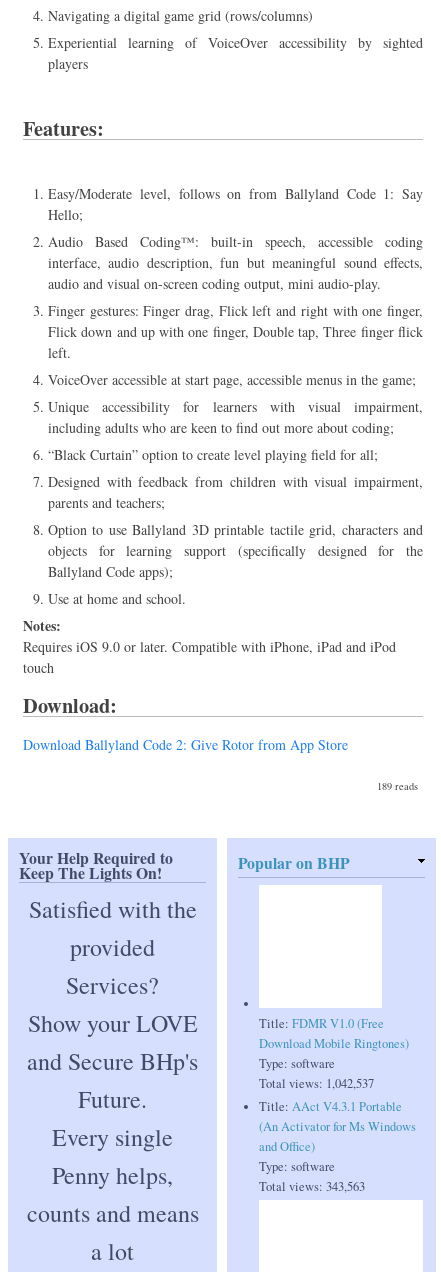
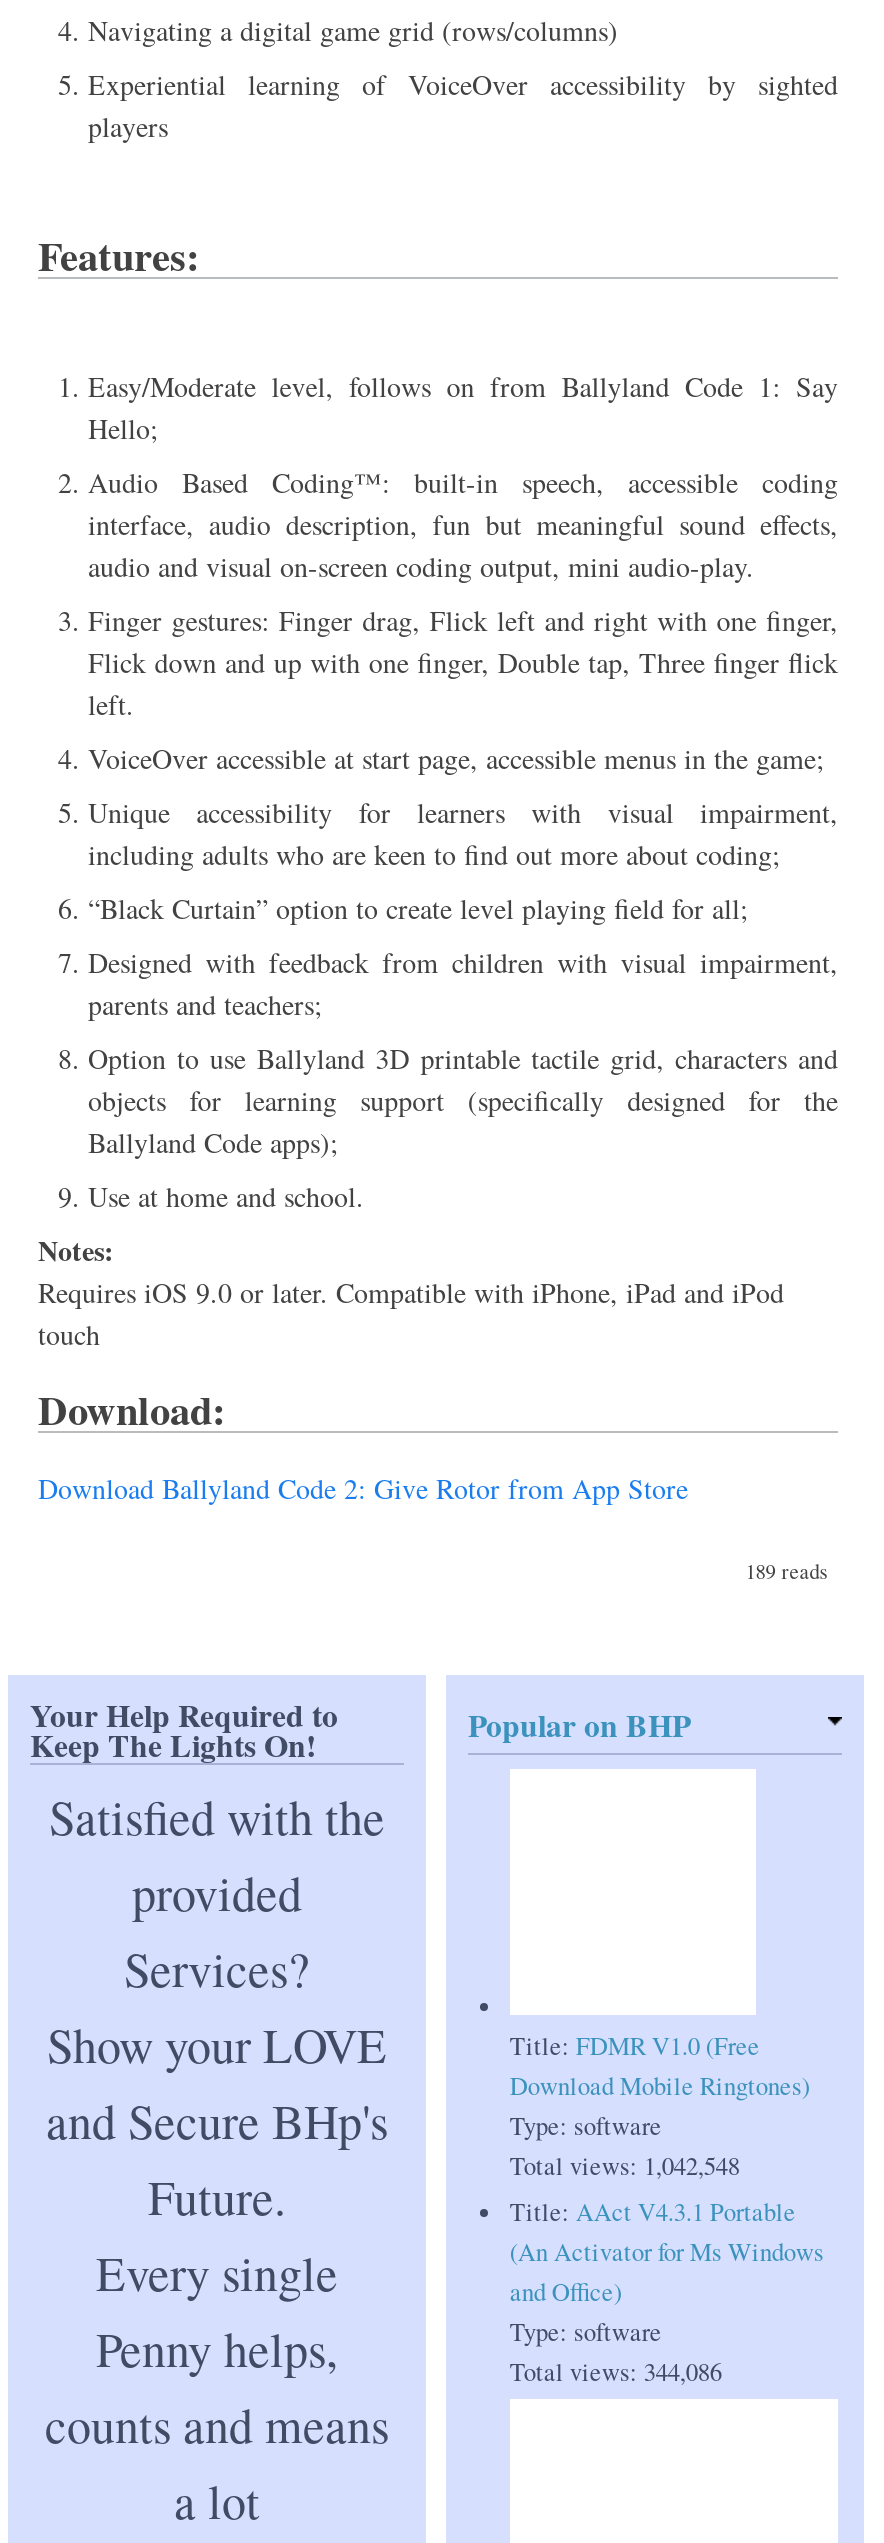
[259,1075,374,1092] Total views: 1,042,537 -> [510,2149,740,2183] Total views: 1,042,548
[259,1178,365,1195] Total views: 343,563 -> [510,2356,722,2390] Total views: 344,086

